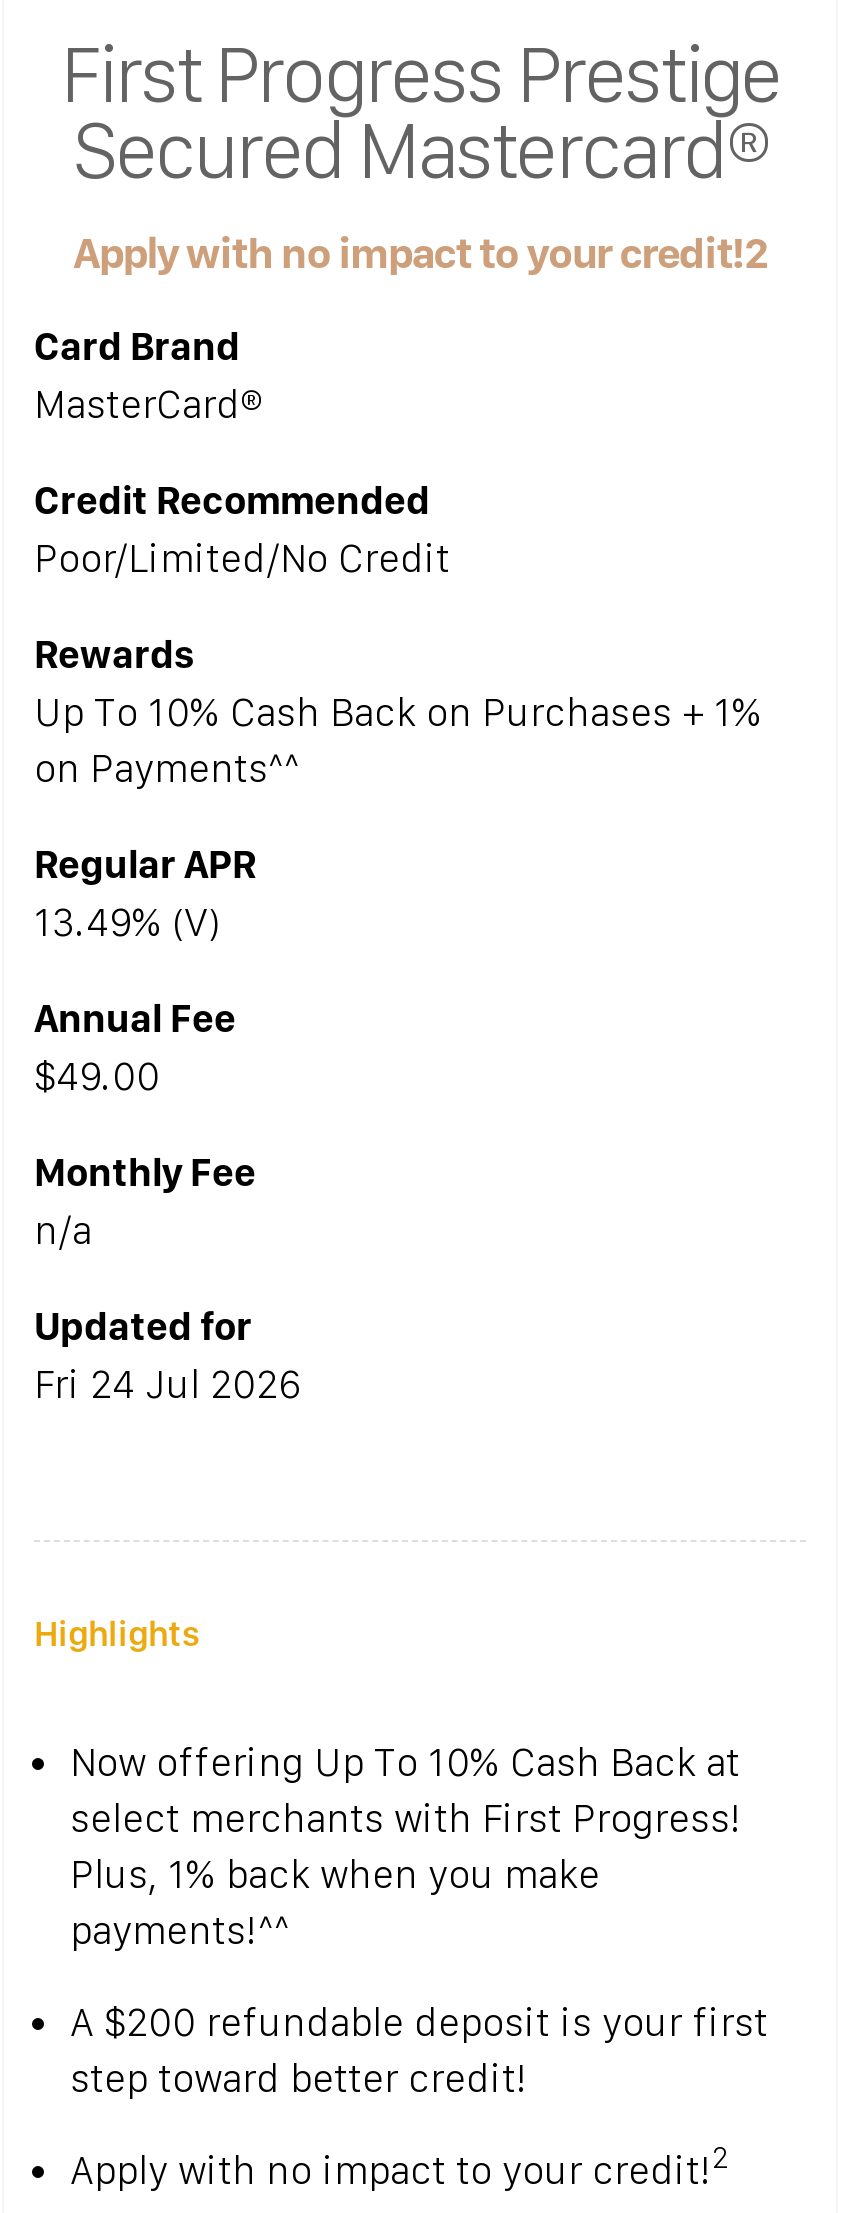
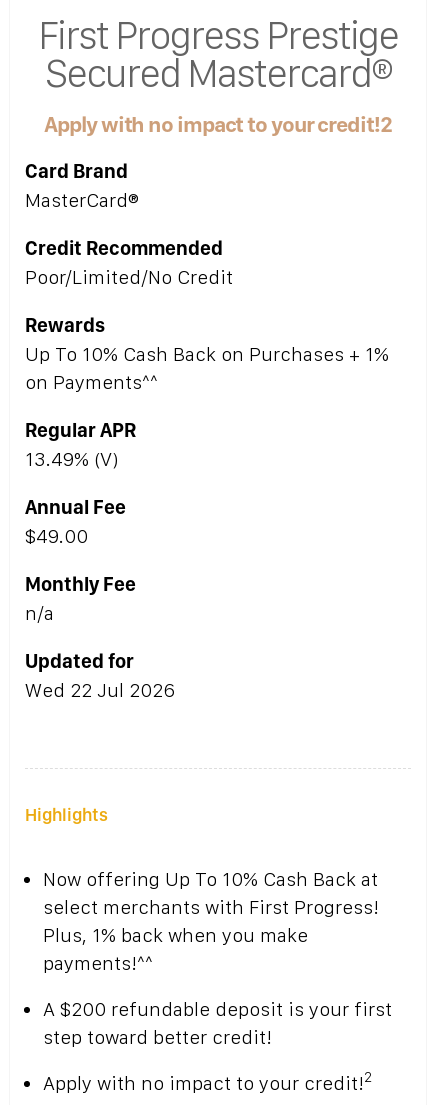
[34,1359,302,1407] Fri 24 Jul 2026 -> [25,677,175,701] Wed 22 Jul 2026

